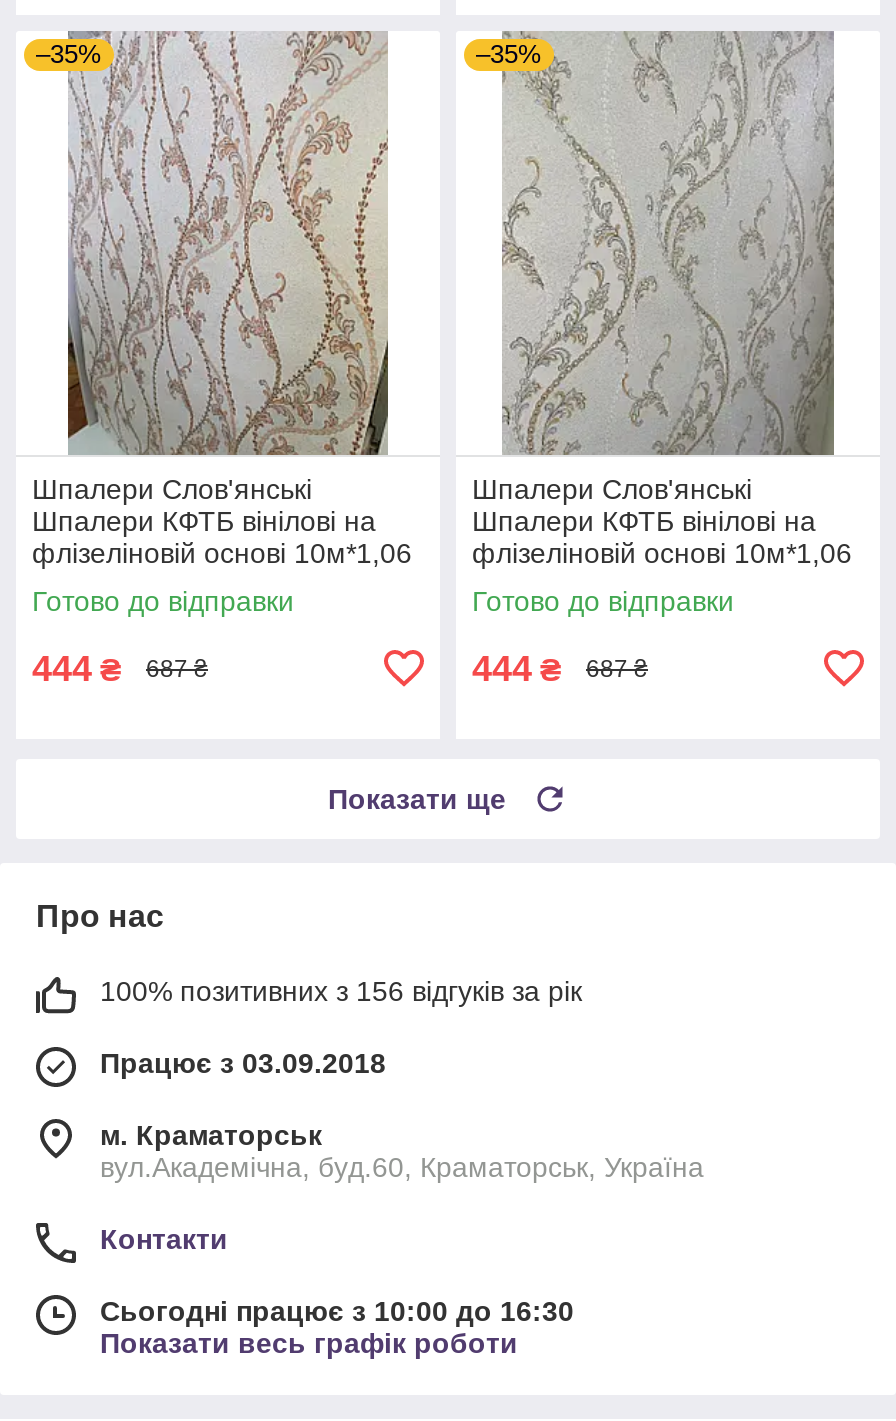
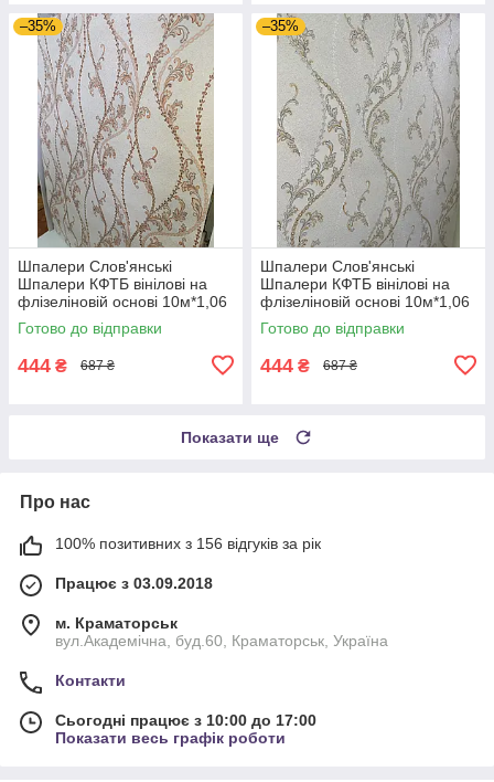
[100,1295,574,1327] Сьогодні працює з 10:00 до 16:30 -> [55,711,316,729] Сьогодні працює з 10:00 до 17:00

